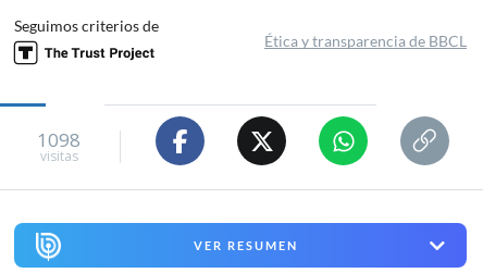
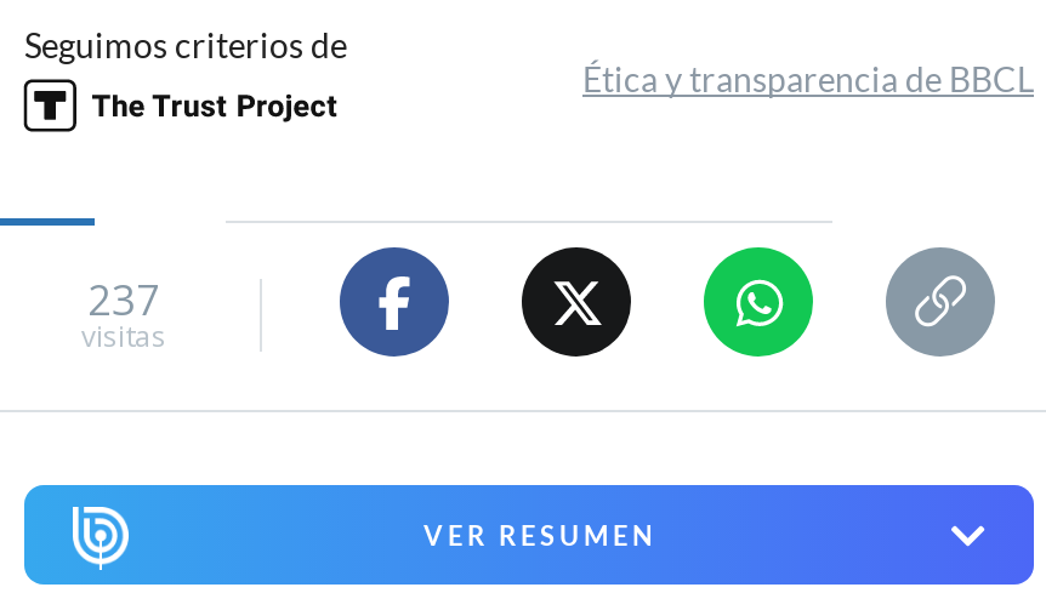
[37,127,81,152] 1098 -> [87,272,160,327] 237

